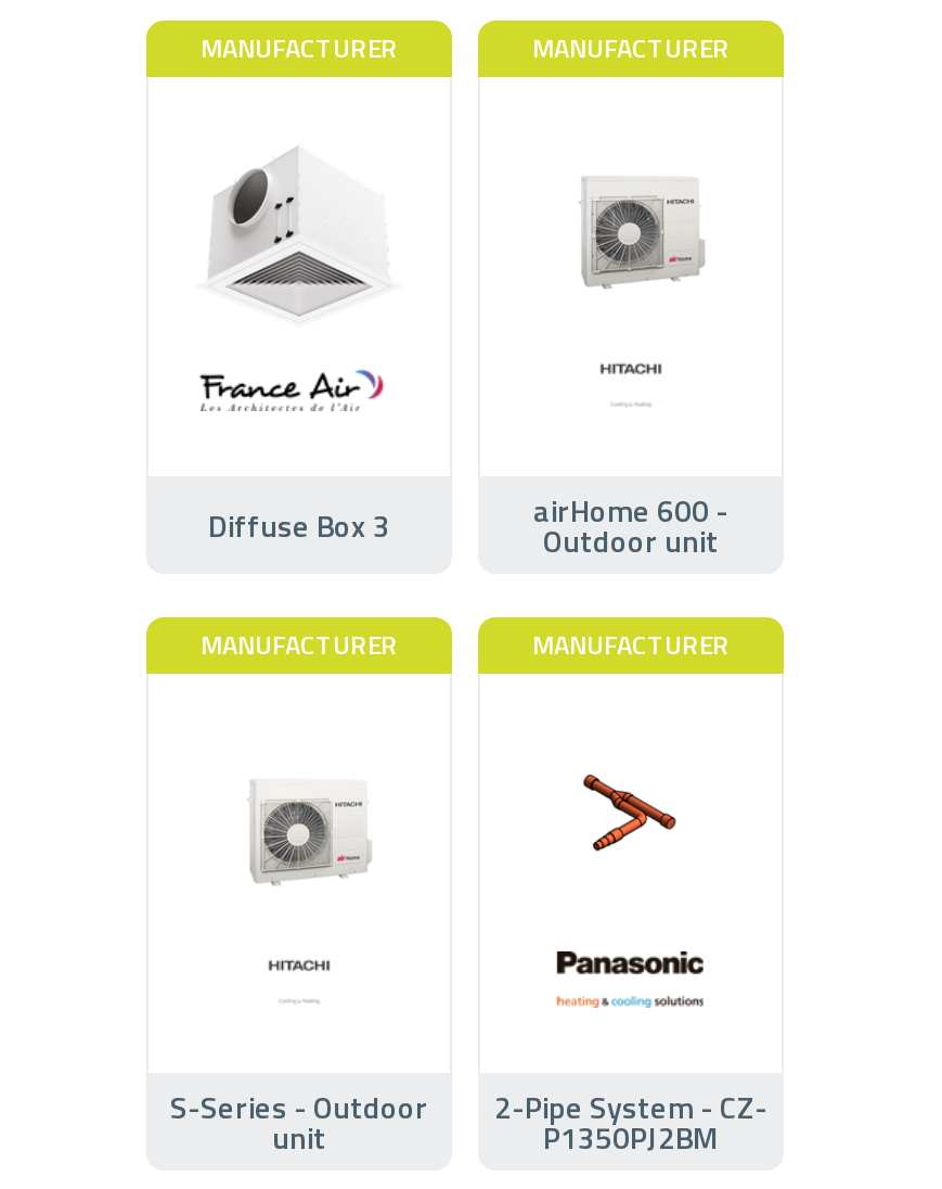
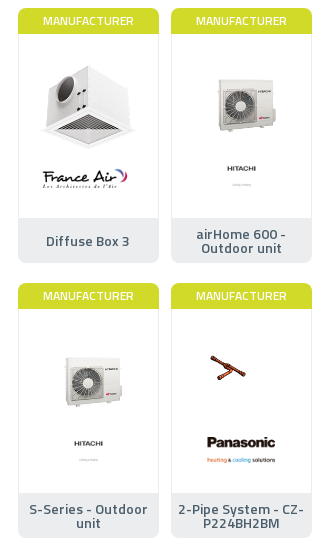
[565,774,678,854] [image] -> [209,355,262,390] [image]
[543,1113,719,1159] P1350PJ2BM -> [203,512,280,533] P224BH2BM

